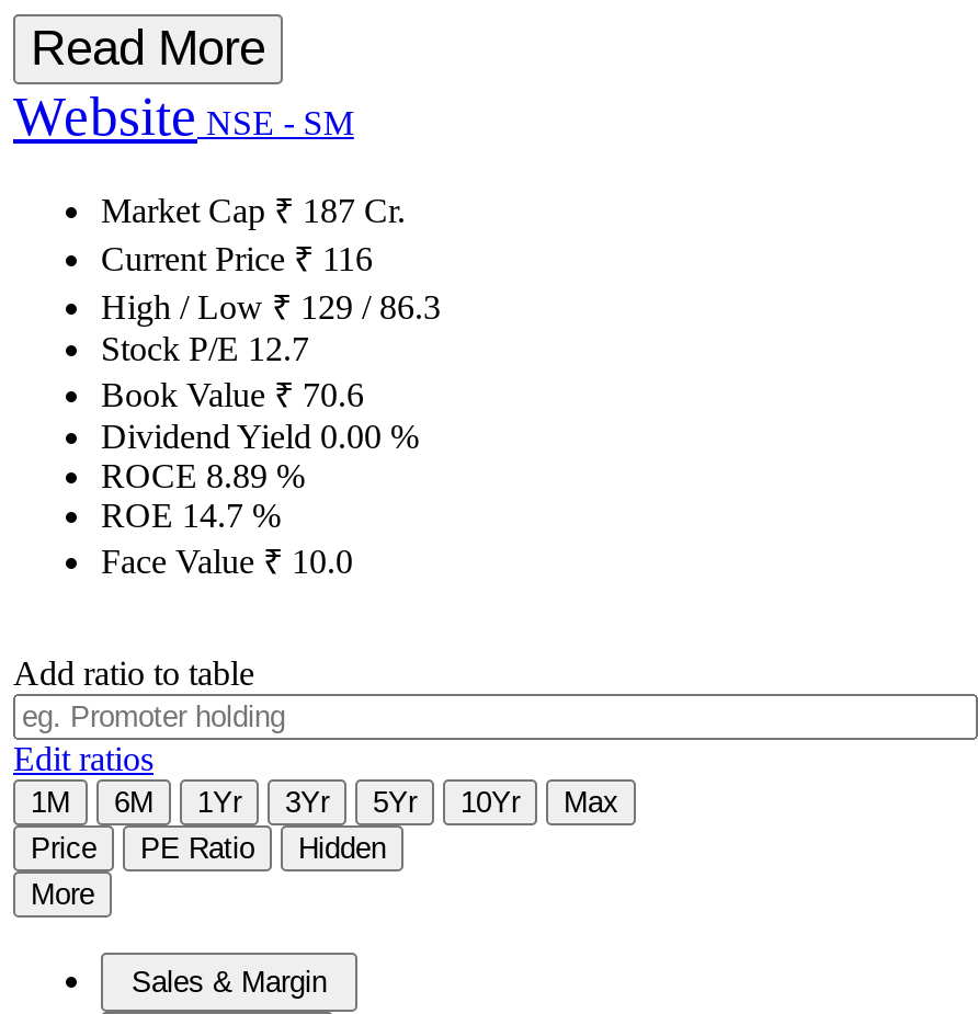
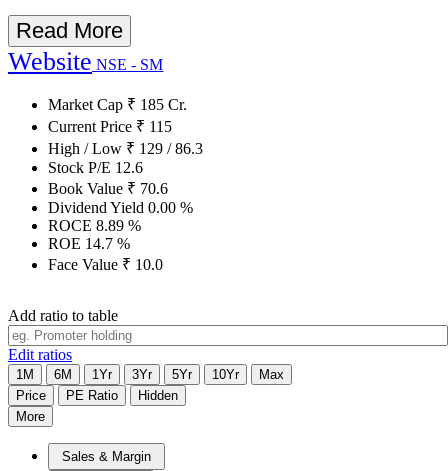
[101,192,406,230] Market Cap ₹187 Cr. -> [48,96,187,113] Market Cap ₹185 Cr.
[101,241,373,278] Current Price ₹116 -> [48,118,172,135] Current Price ₹115
[101,330,309,368] Stock P/E 12.7 -> [48,159,143,176] Stock P/E 12.6

